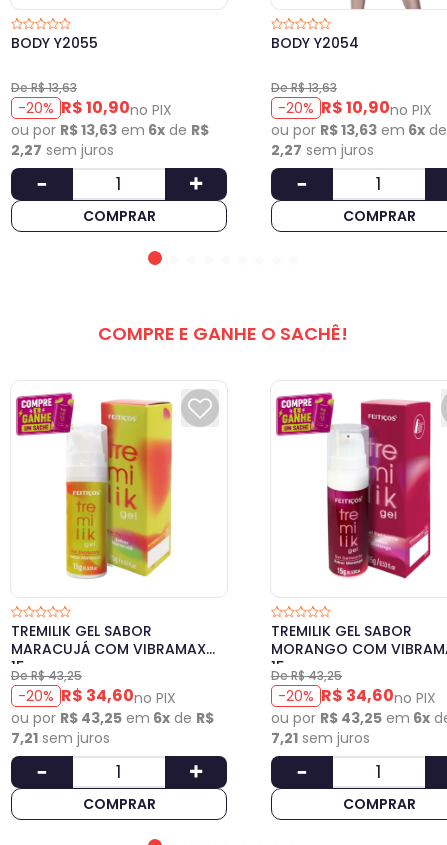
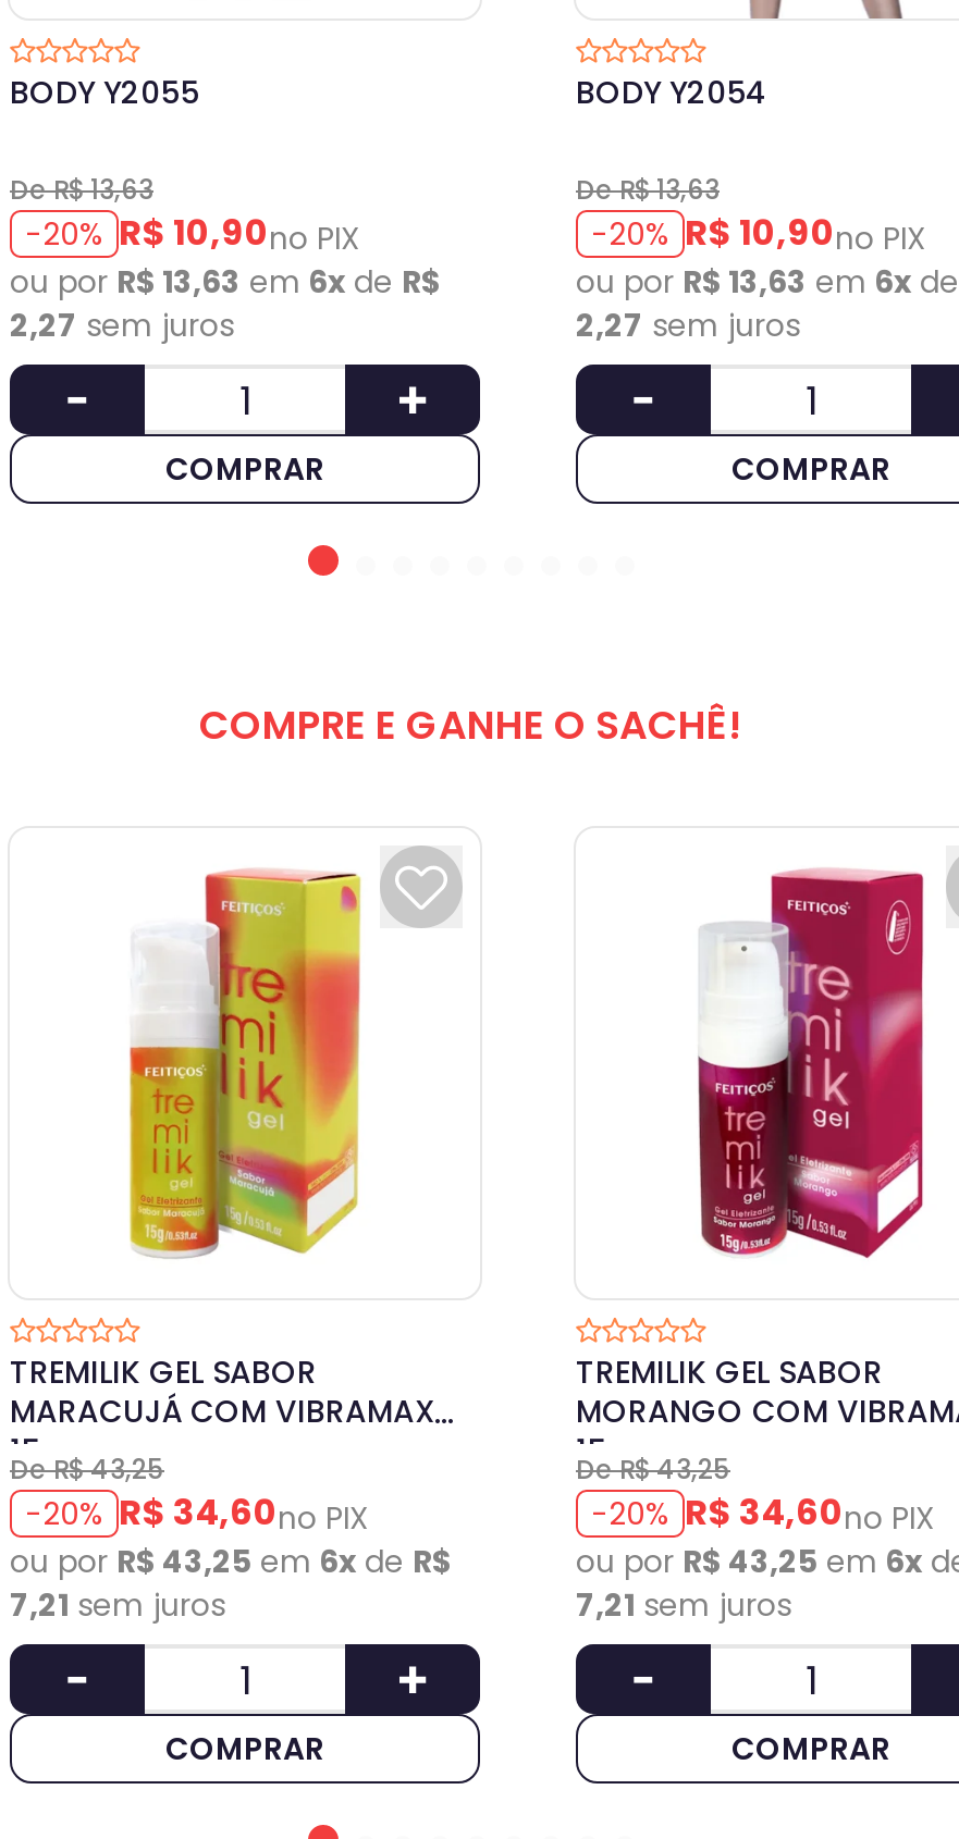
[15,392,75,437] [image] -> none
[275,392,335,437] [image] -> none

